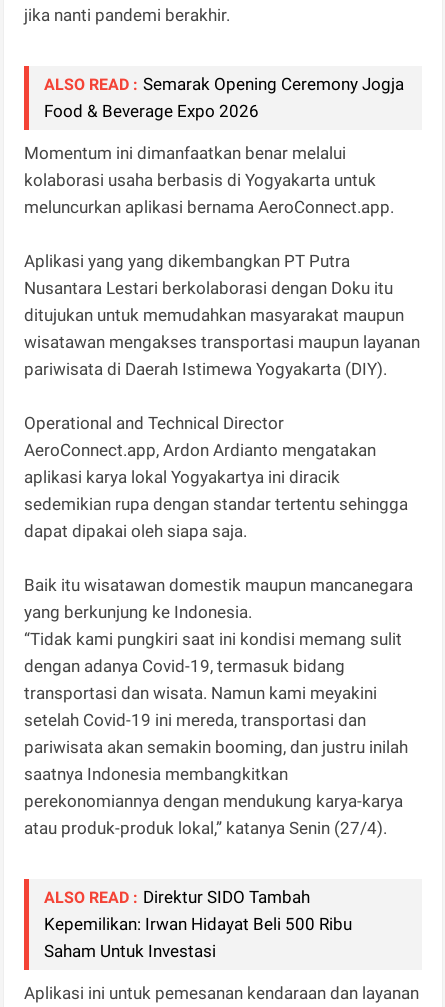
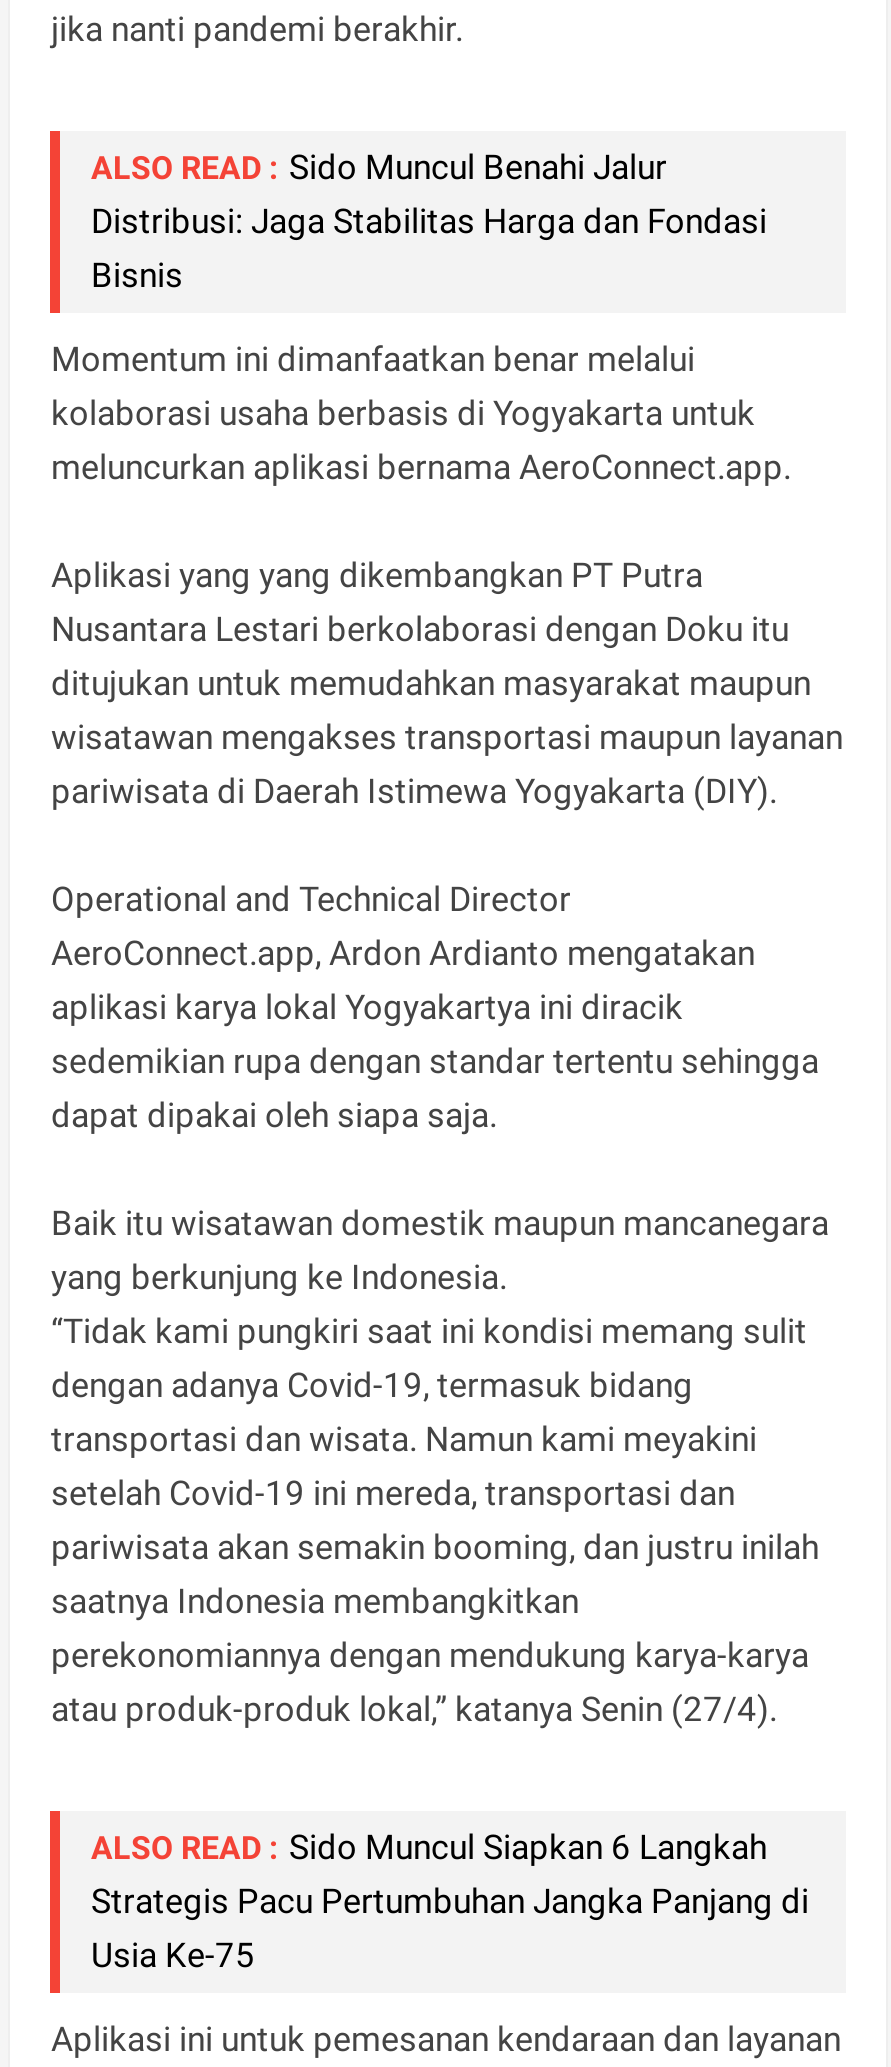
[44,74,404,121] ALSO READ : Semarak Opening Ceremony Jogja | Food & Beverage Expo 2026 -> [91,148,767,296] ALSO READ : Sido Muncul Benahi Jalur | Distribusi: Jaga Stabilitas Harga dan Fondasi | Bisnis
[44,887,352,961] ALSO READ : Direktur SIDO Tambah | Kepemilikan: Irwan Hidayat Beli 500 Ribu | Saham Untuk Investasi -> [91,1828,809,1976] ALSO READ : Sido Muncul Siapkan 6 Langkah | Strategis Pacu Pertumbuhan Jangka Panjang di | Usia Ke-75

